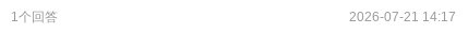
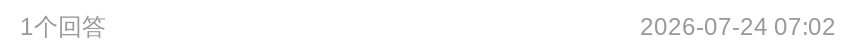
[349,10,456,24] 2026-07-21 14:17 -> [640,13,836,41] 2026-07-24 07:02

